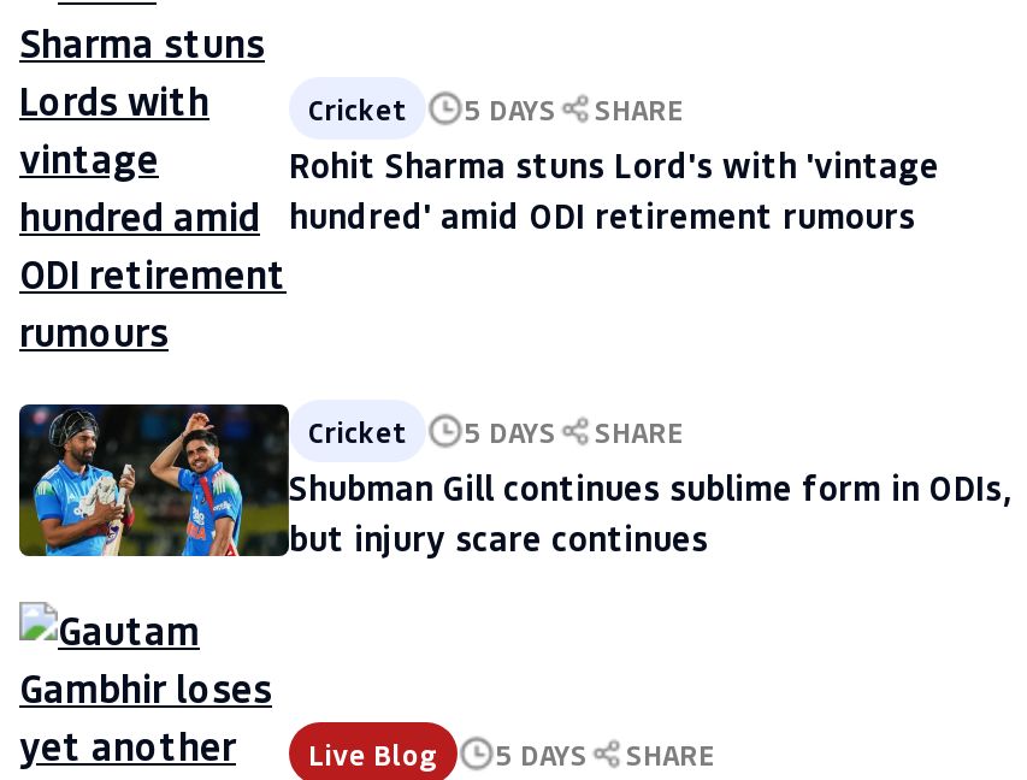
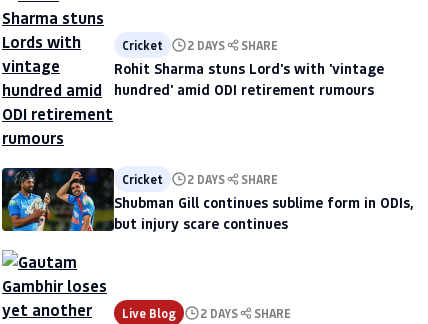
[308,88,684,127] Cricket 5 DAYS SHARE -> [122,37,278,53] Cricket 2 DAYS SHARE
[308,411,684,449] Cricket 5 DAYS SHARE -> [122,171,278,187] Cricket 2 DAYS SHARE
[308,733,715,772] Live Blog 5 DAYS SHARE -> [122,305,291,321] Live Blog 2 DAYS SHARE

